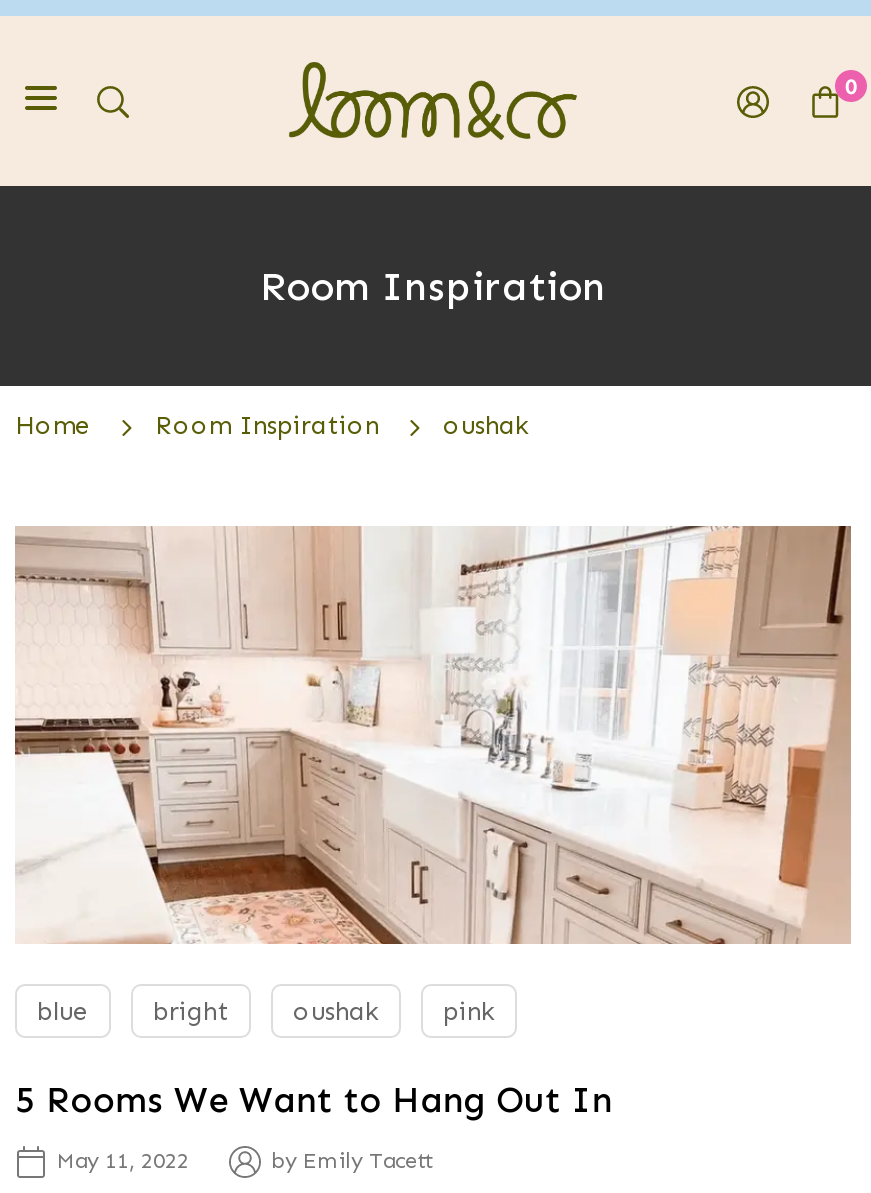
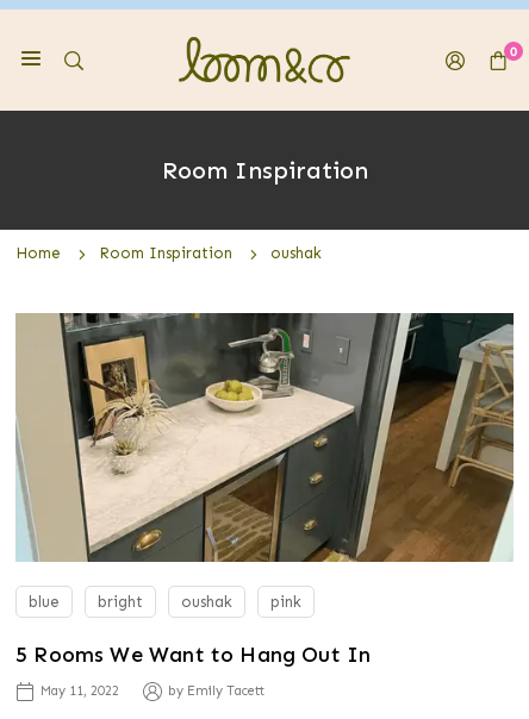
[13,524,853,946] [image] -> [15,312,515,563] [image]

